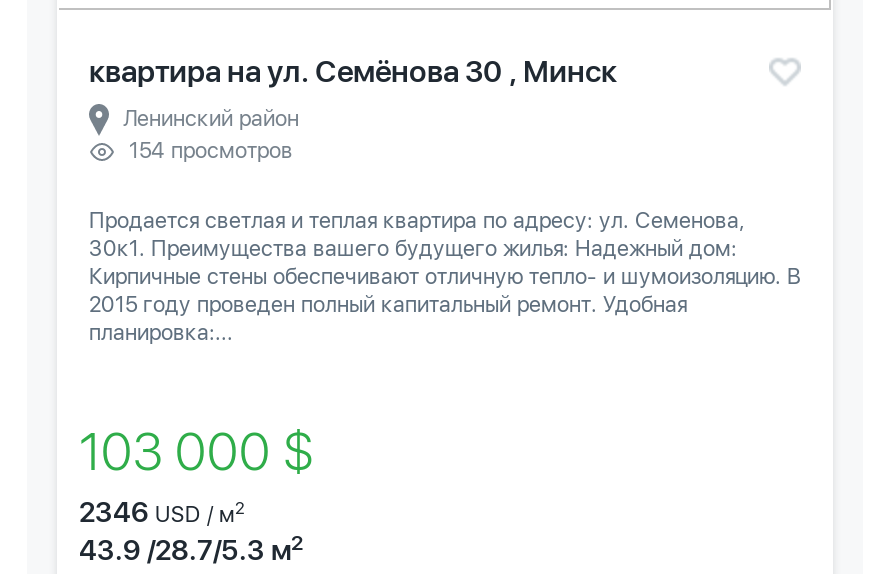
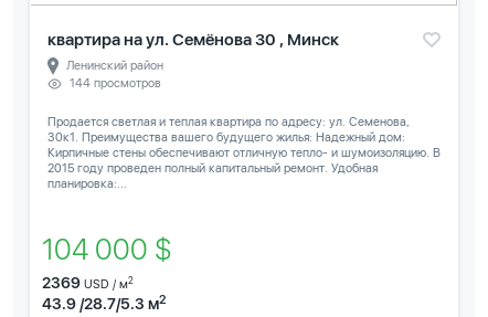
[129,139,293,165] 154 просмотров -> [70,77,161,91] 144 просмотров
[79,421,337,483] 103 000 $ -> [42,232,184,267] 104 000 $
[79,497,245,529] 2346 USD / м2 -> [42,274,134,292] 2369 USD / м2

